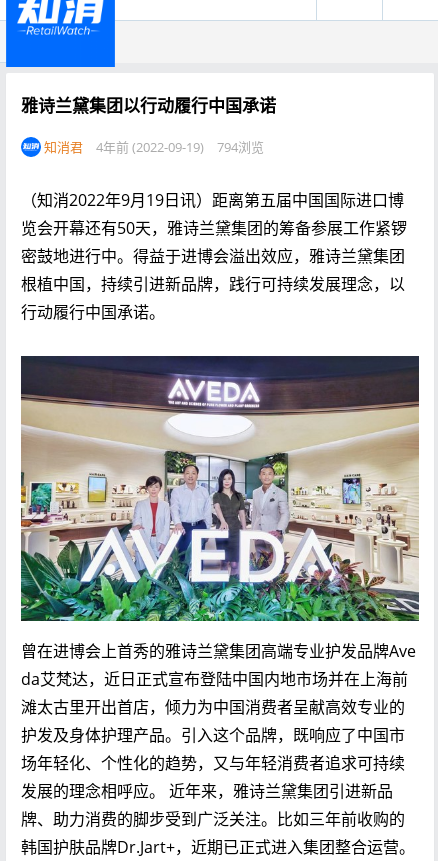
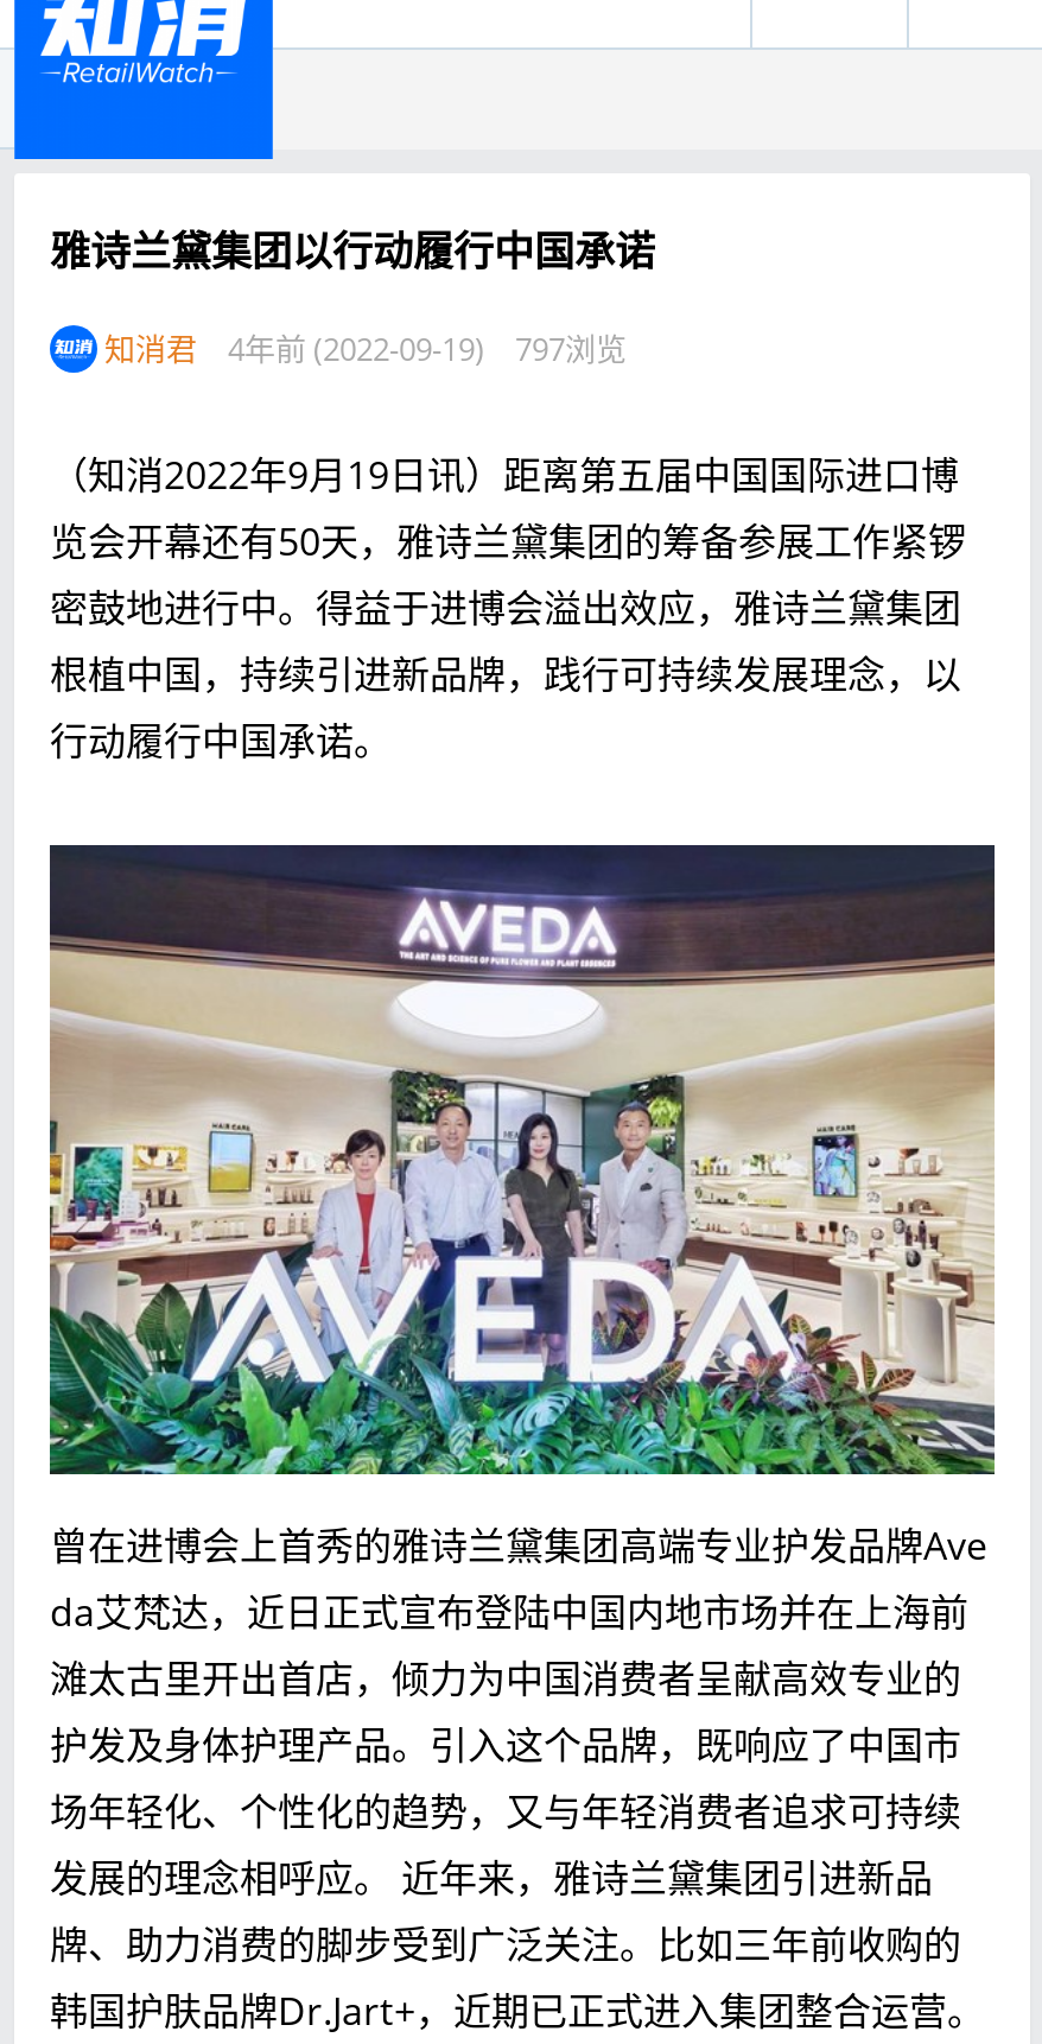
[44,138,264,156] 知消君 4年前 (2022-09-19) 794浏览 -> [104,328,627,370] 知消君 4年前 (2022-09-19) 797浏览

